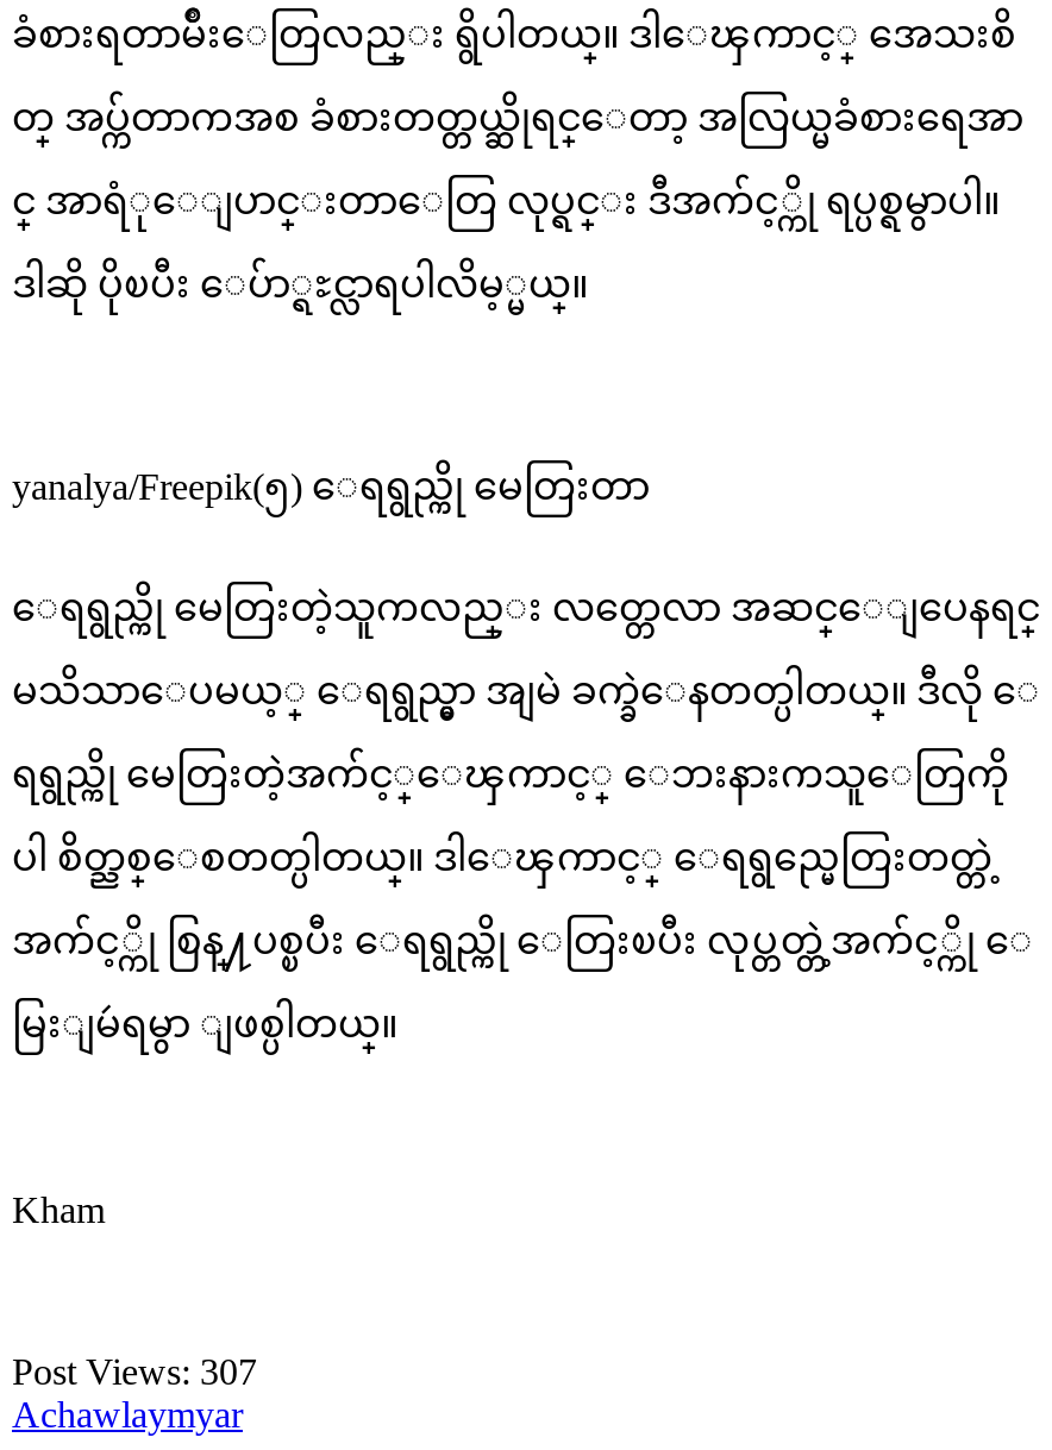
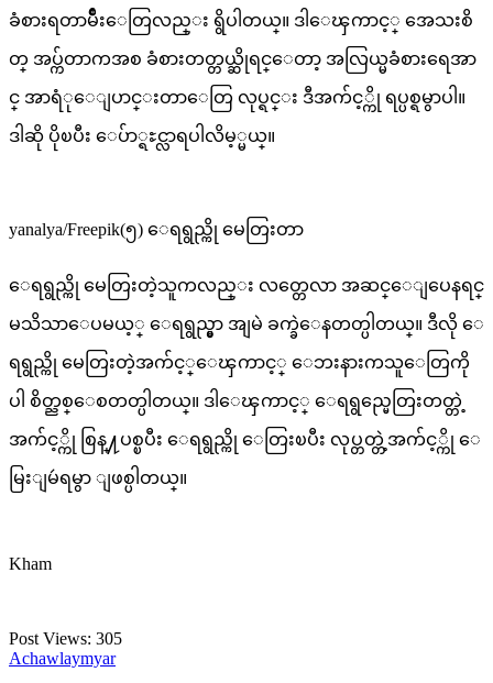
[12,1351,257,1391] Post Views: 307 -> [9,629,122,648] Post Views: 305

